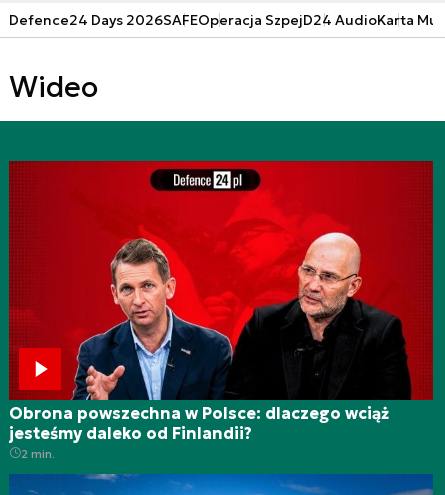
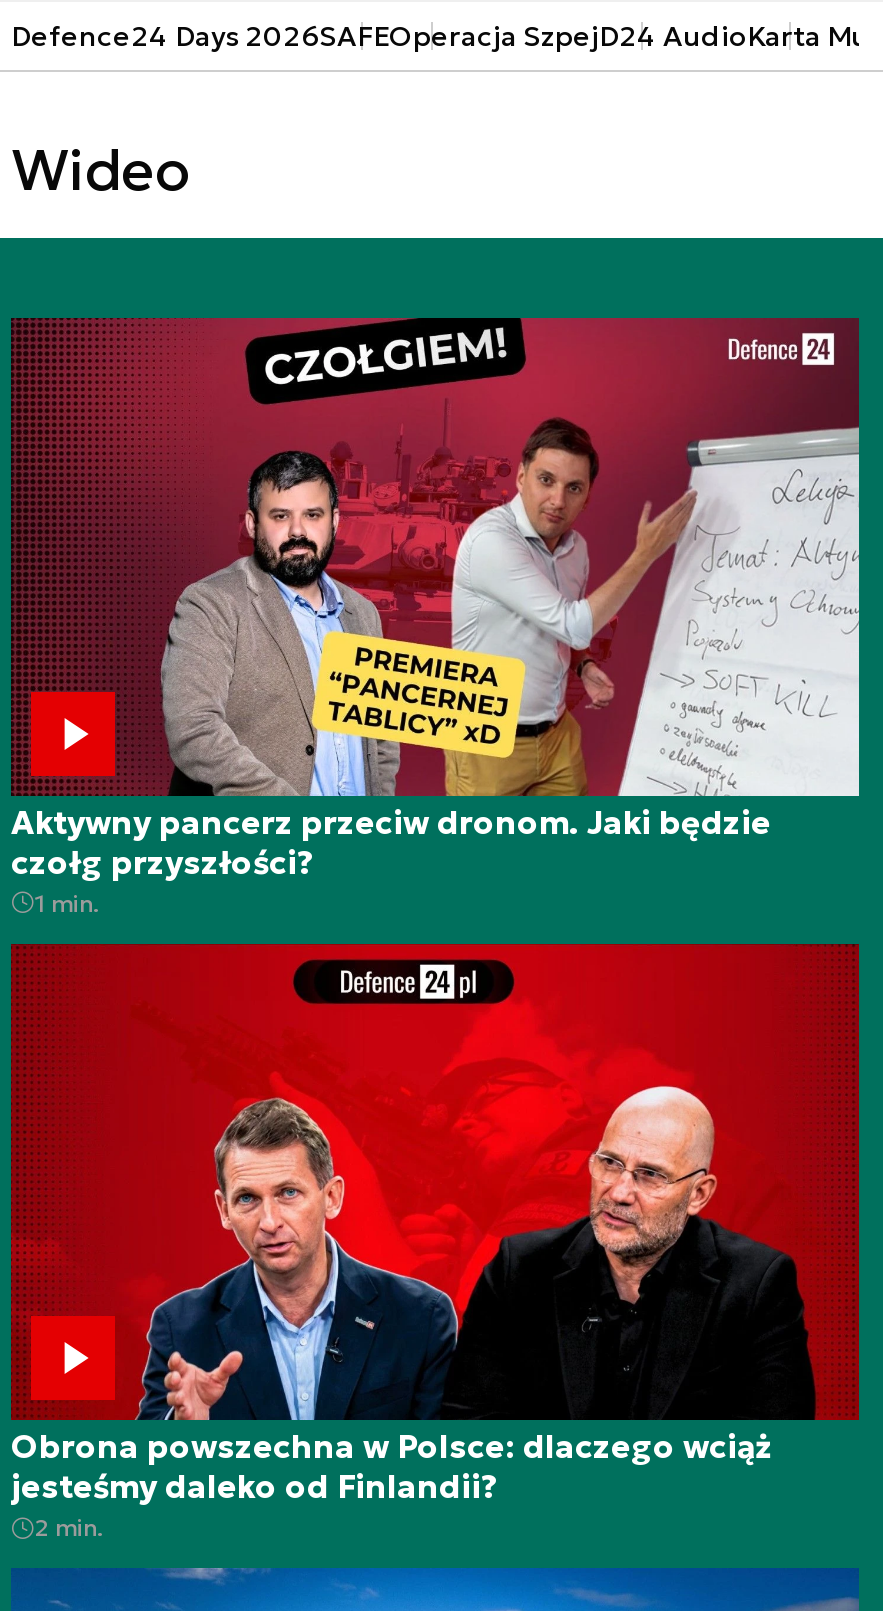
none -> [11,318,861,917] [image] | Aktywny pancerz przeciw dronom. Jaki będzie | czołg przyszłości? | 1 min.

